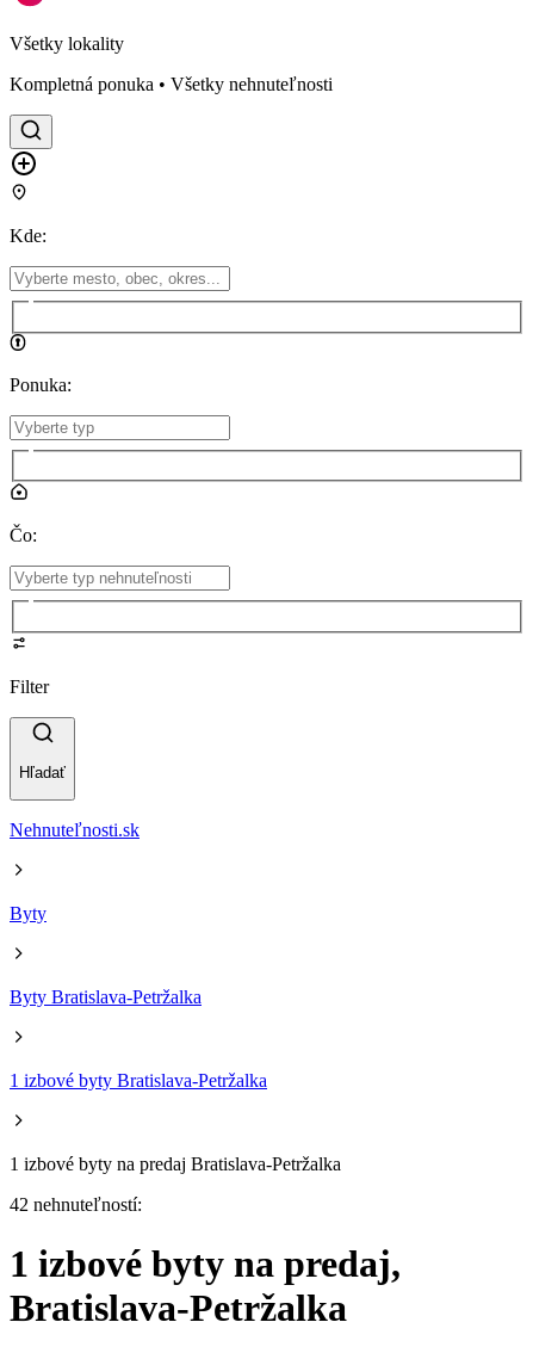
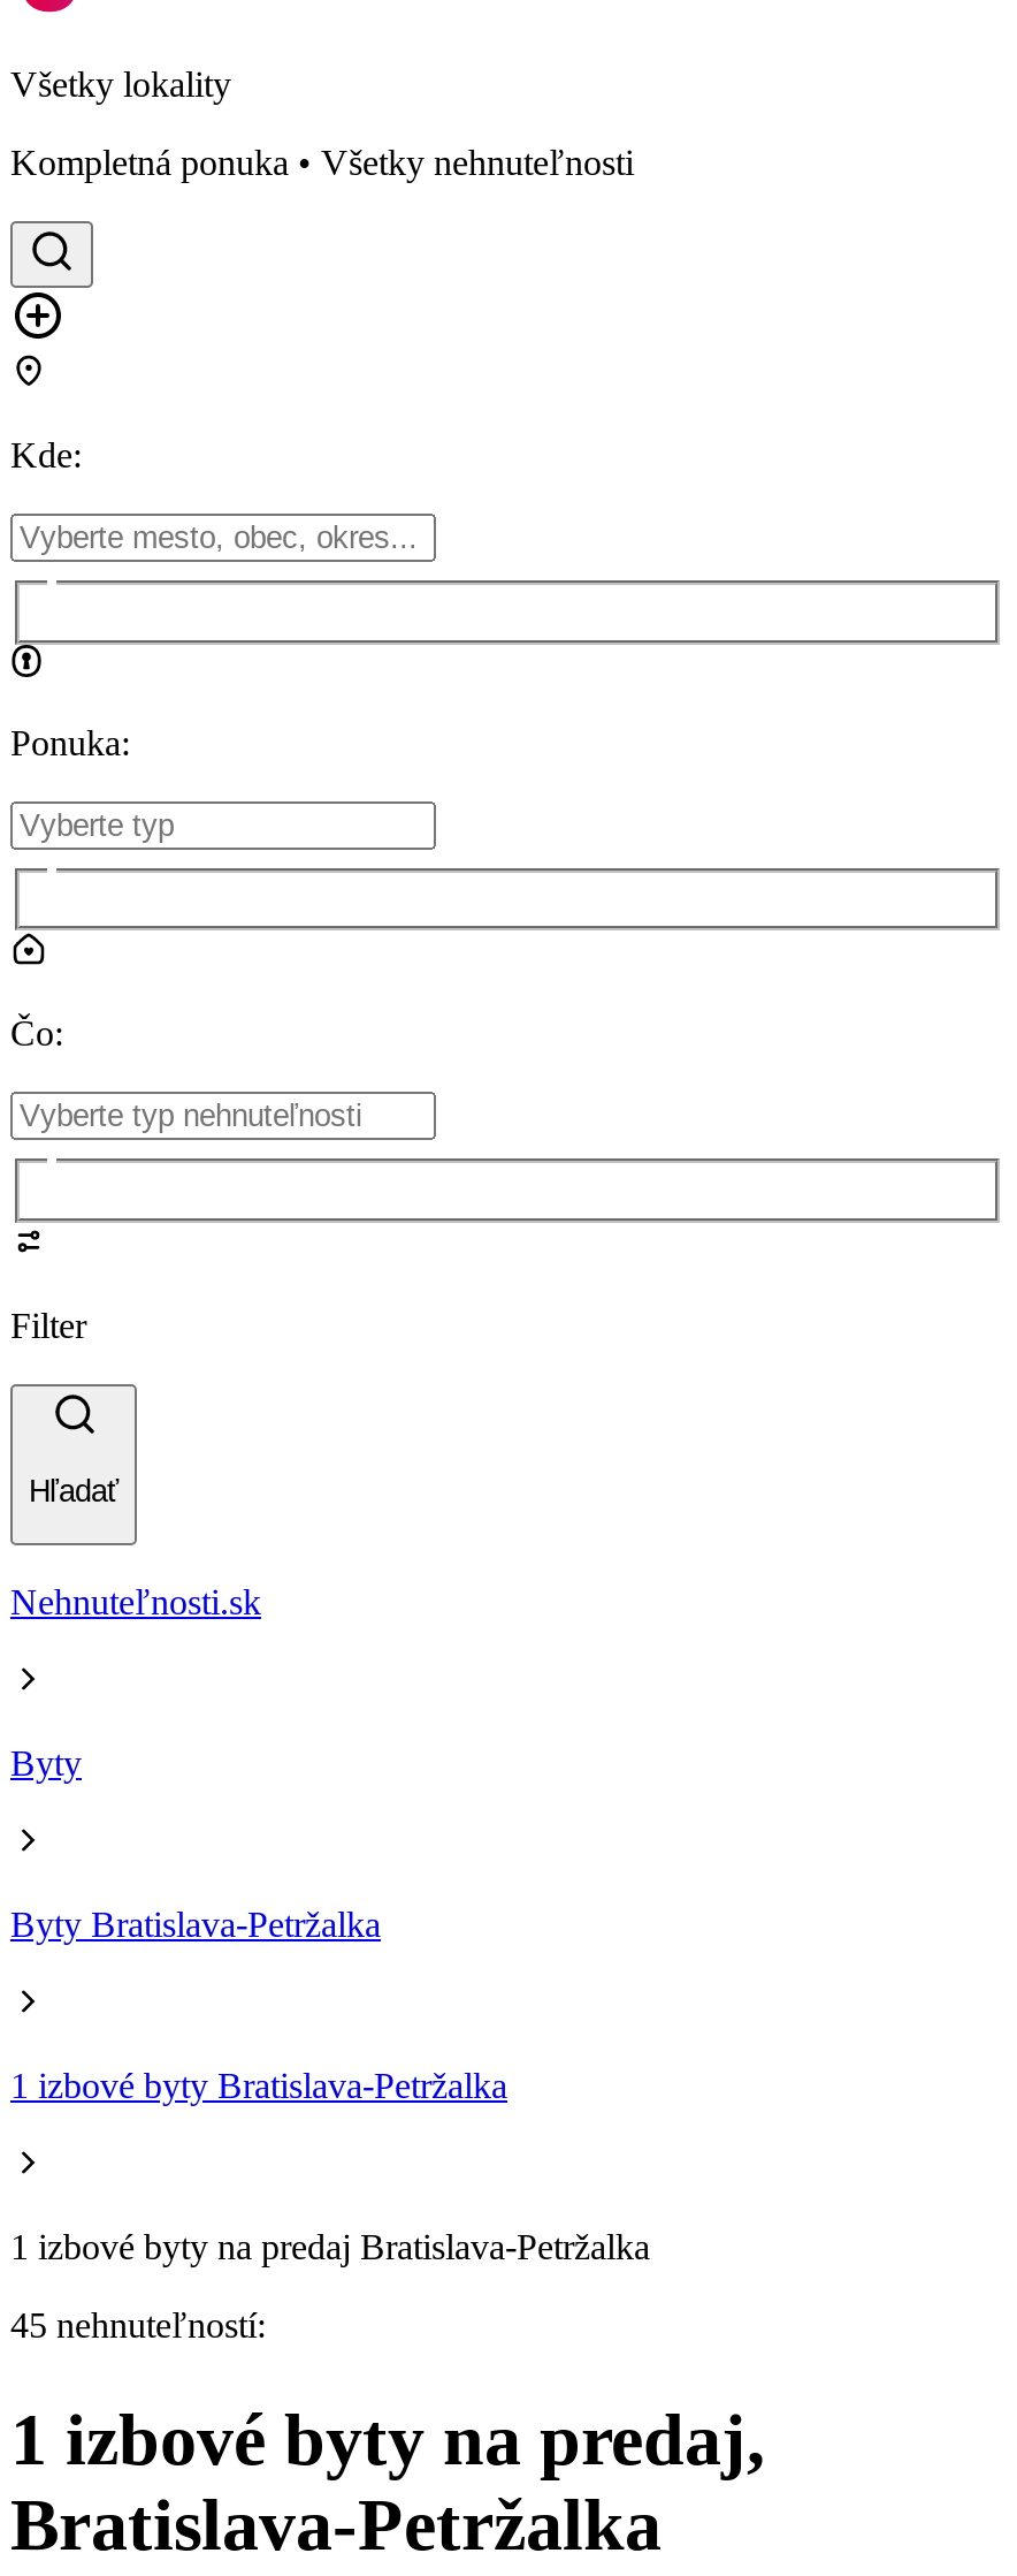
[10,1195,142,1215] 42 nehnuteľností: -> [10,2306,266,2345] 45 nehnuteľností:

